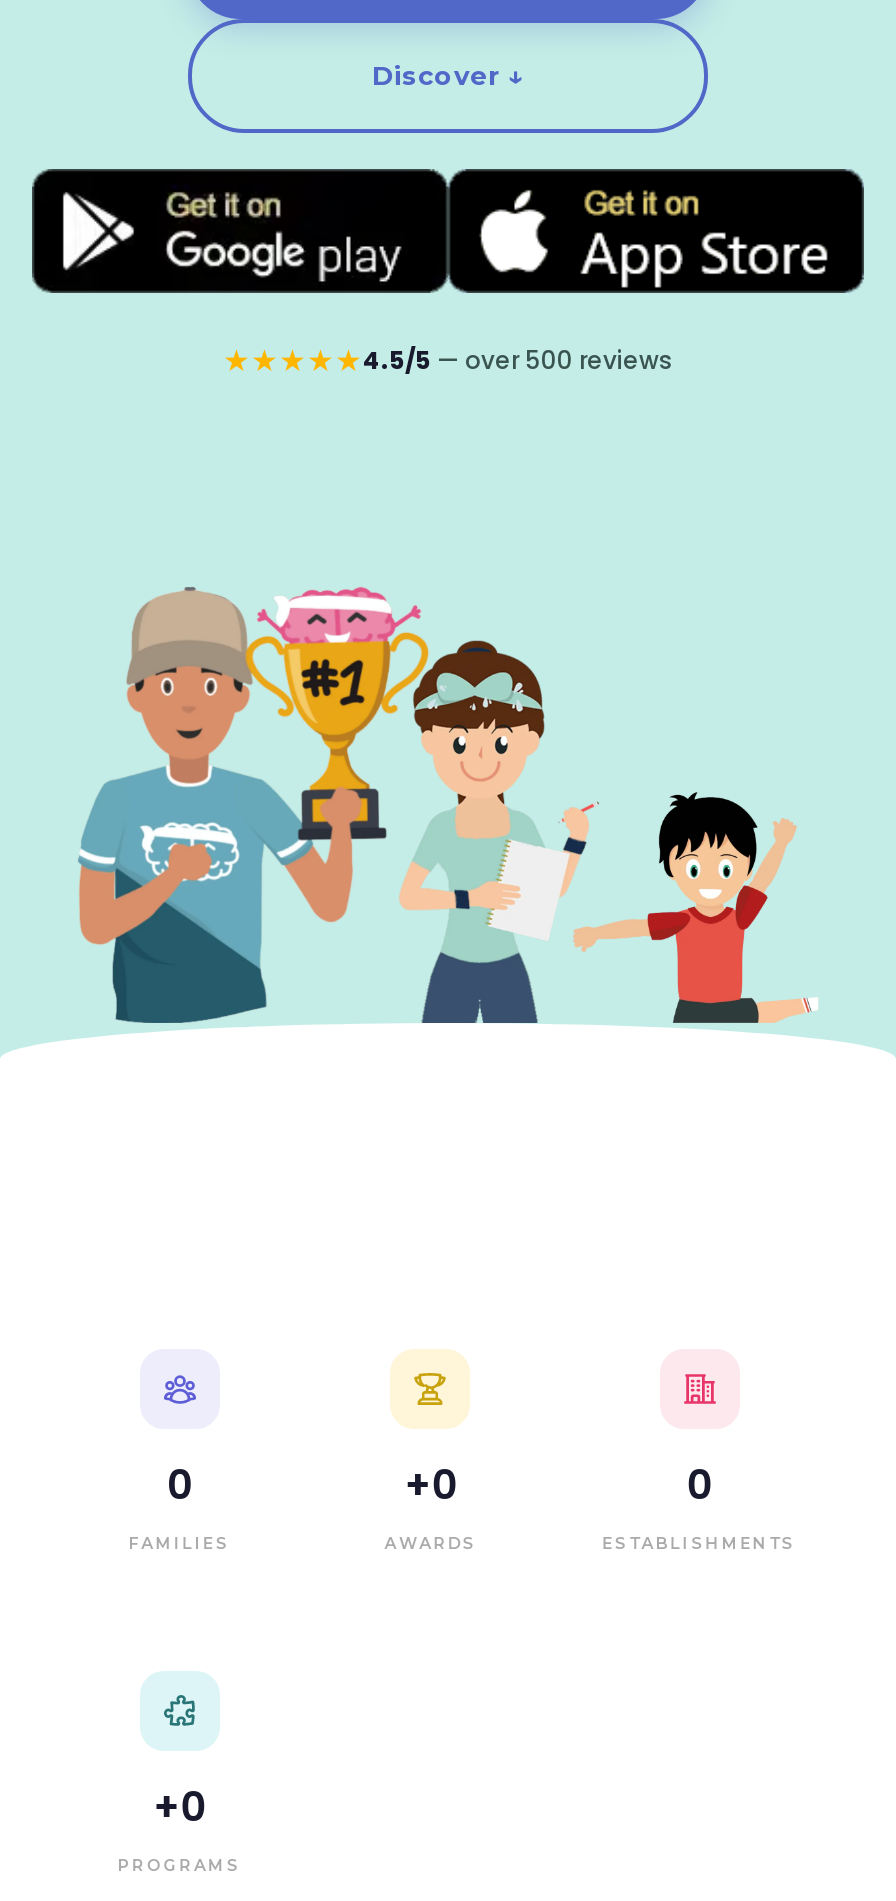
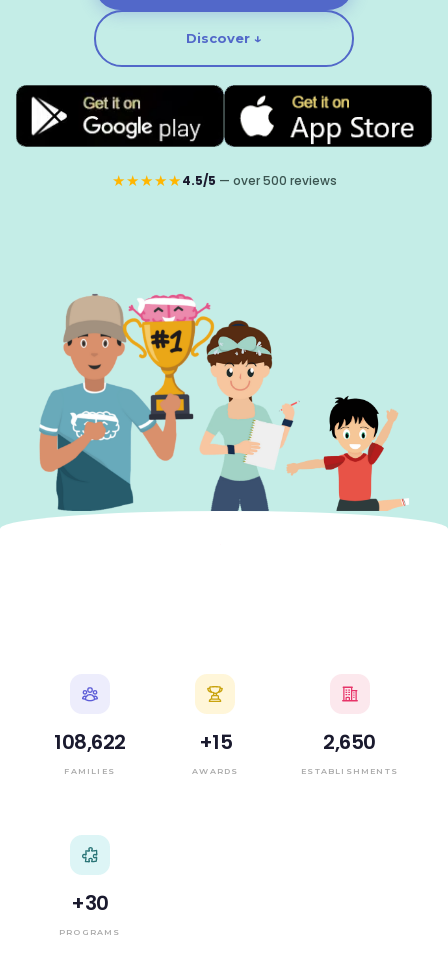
[167,1456,192,1512] 0 -> [54,728,125,756] 108,622
[405,1456,457,1512] +0 -> [199,728,232,756] +15
[687,1456,712,1512] 0 -> [323,728,376,756] 2,650
[154,1778,206,1834] +0 -> [71,889,108,917] +30

